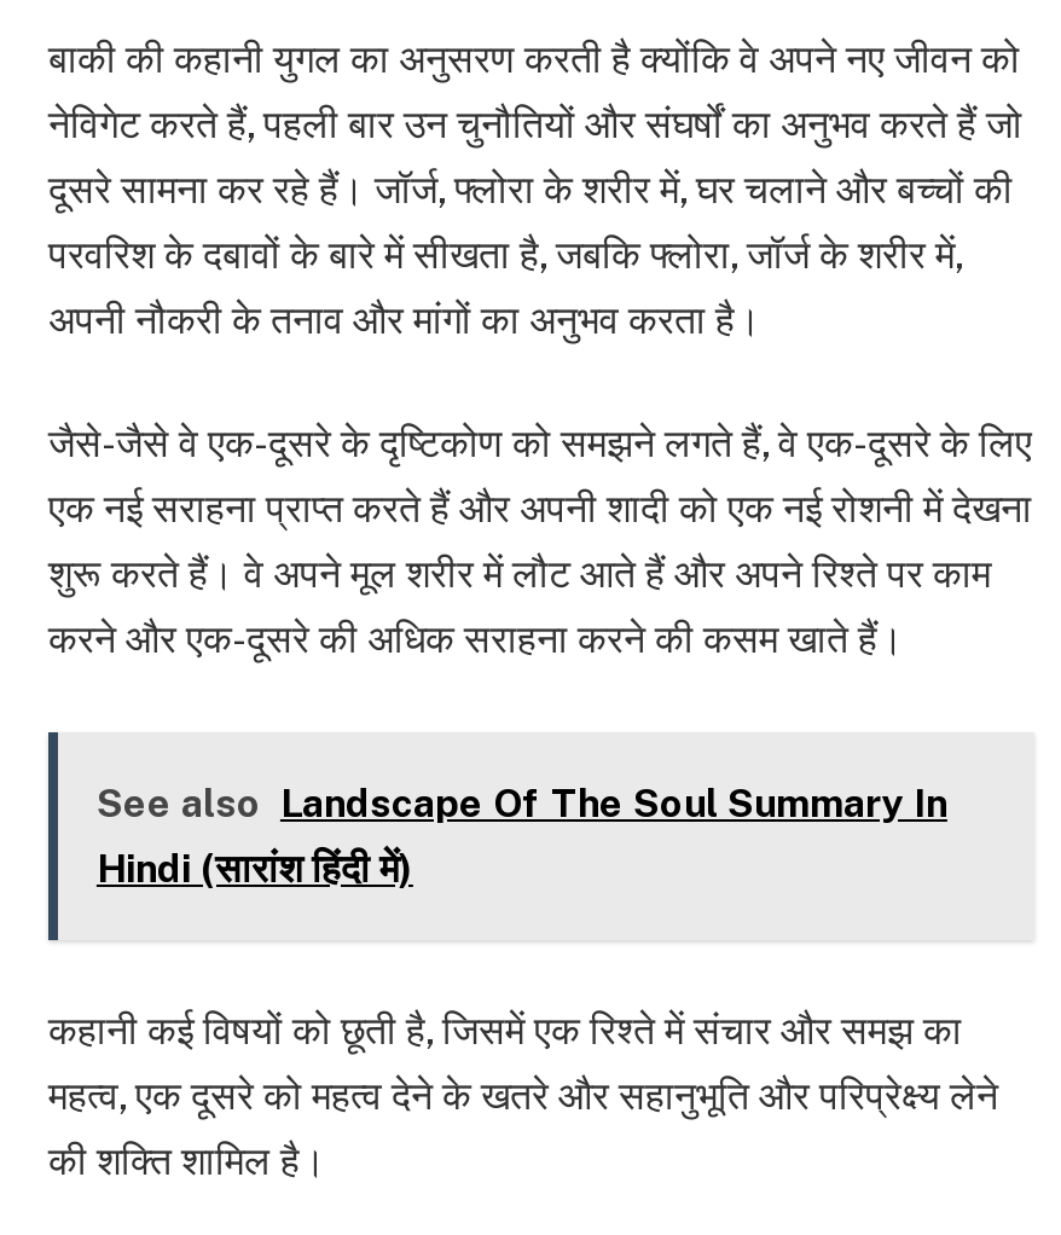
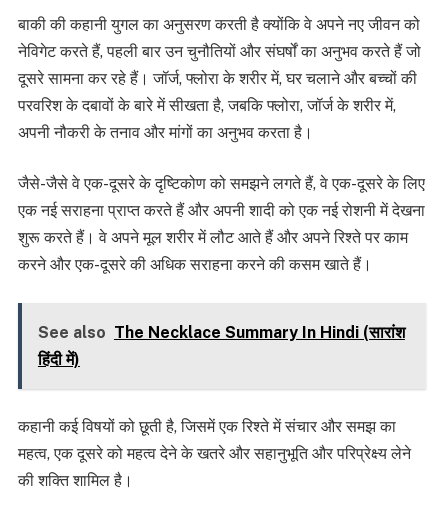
[96,780,947,891] See also Landscape Of The Soul Summary In | Hindi (सारांश हिंदी में) -> [38,323,405,369] See also The Necklace Summary In Hindi (सारांश | हिंदी में)

